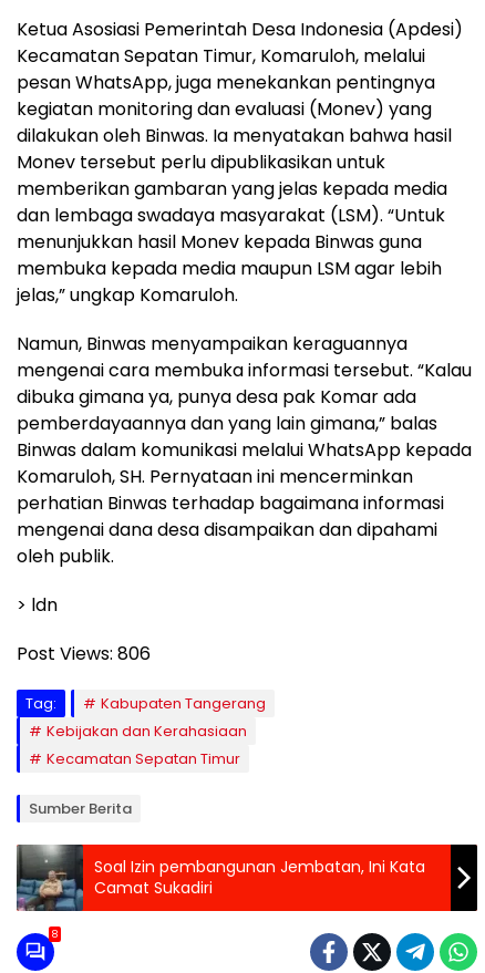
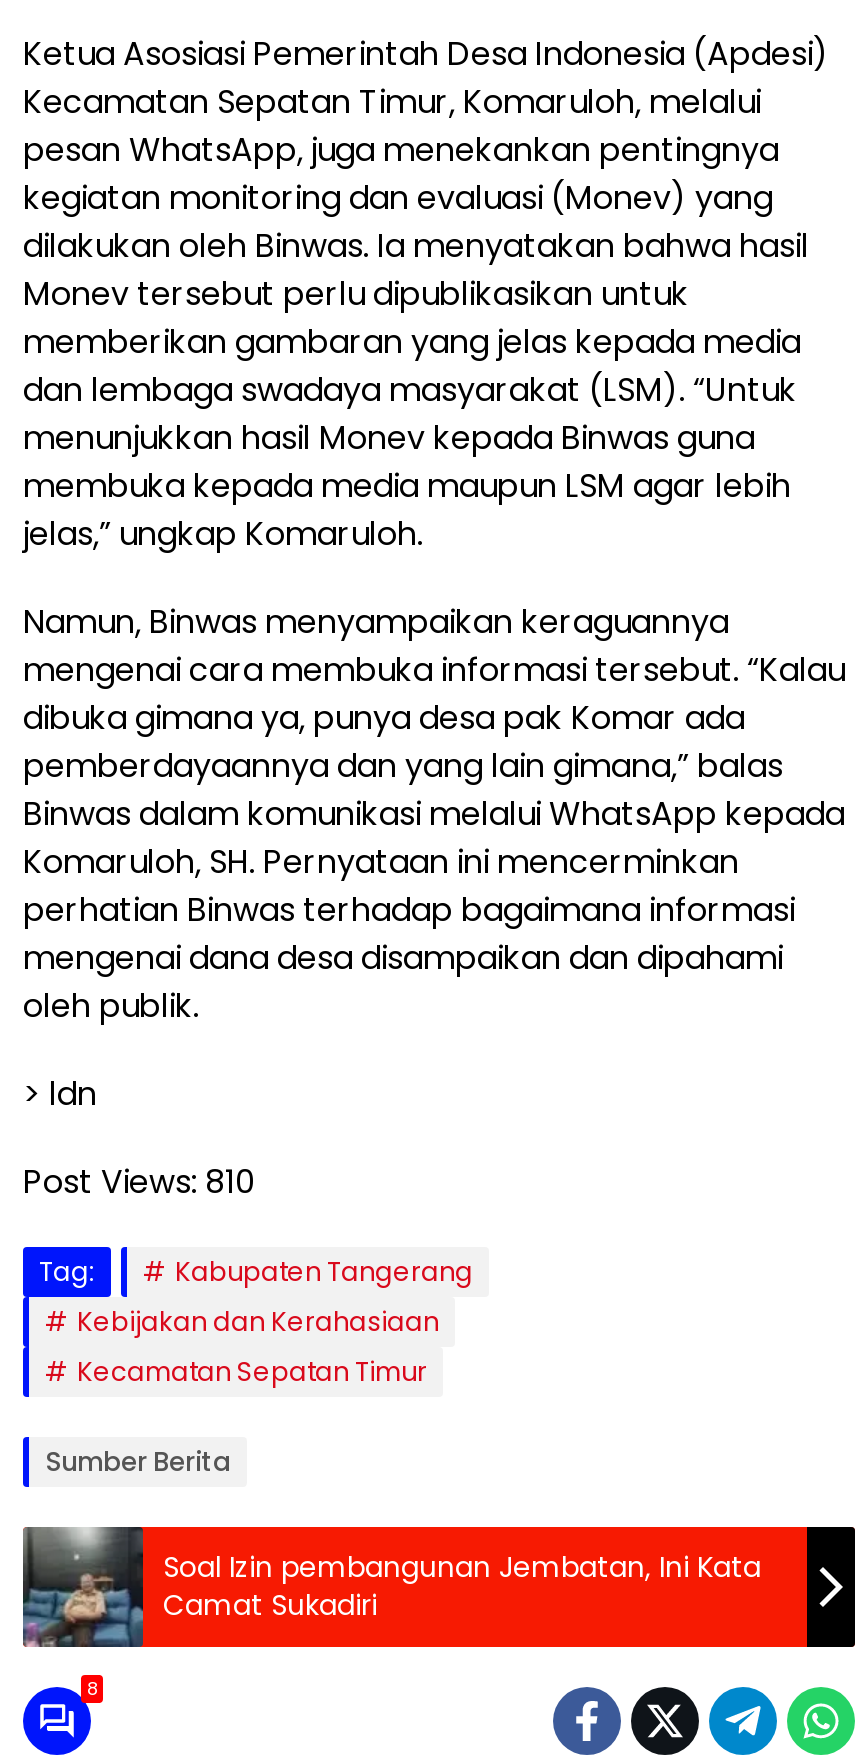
[17,640,151,666] Post Views: 806 -> [23,1158,255,1204] Post Views: 810

